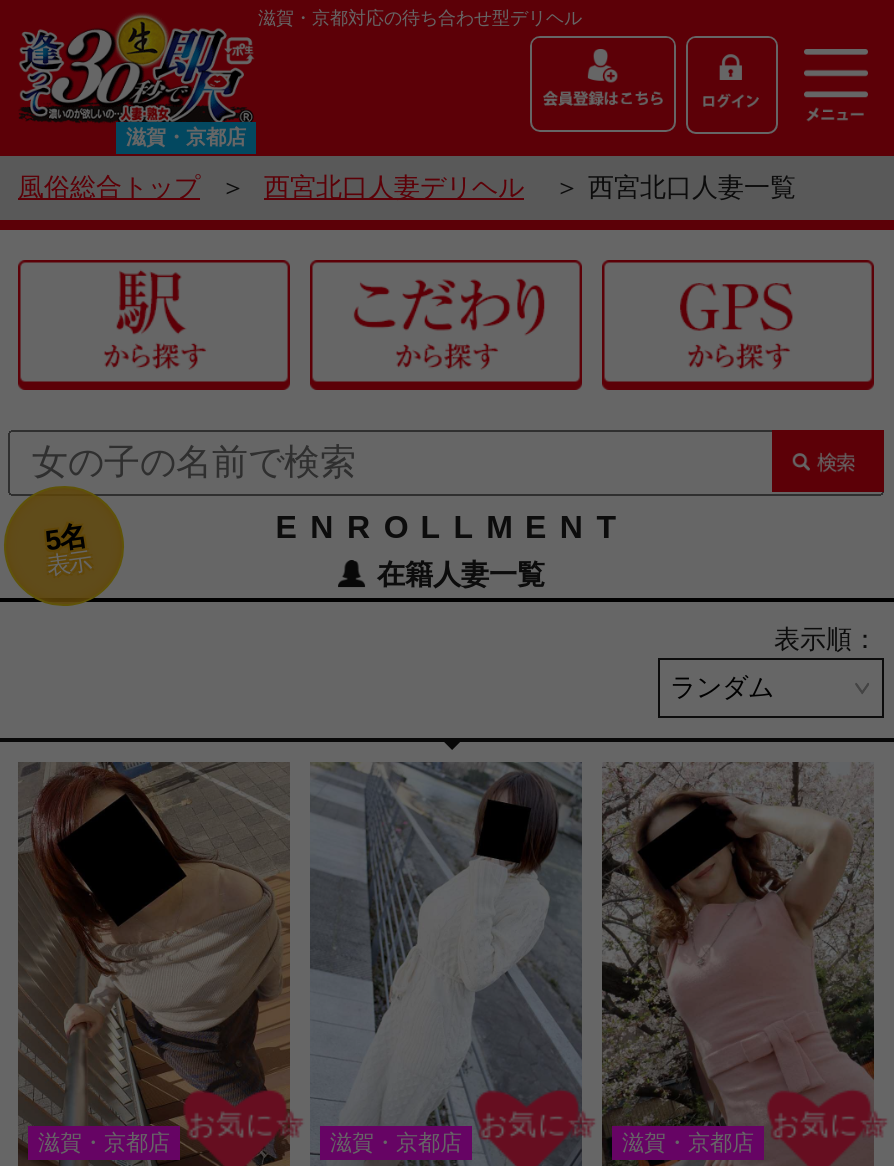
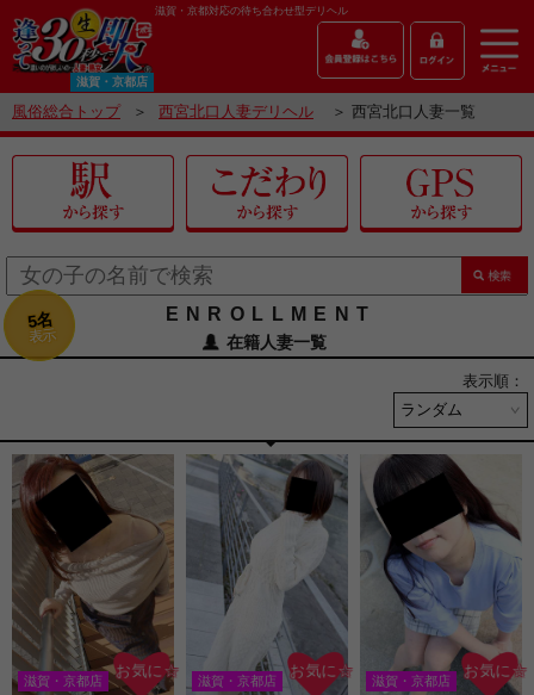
[600,760,876,1126] [image] -> [360,453,522,671] [image]

